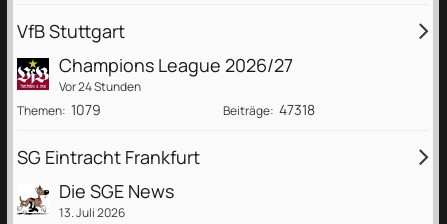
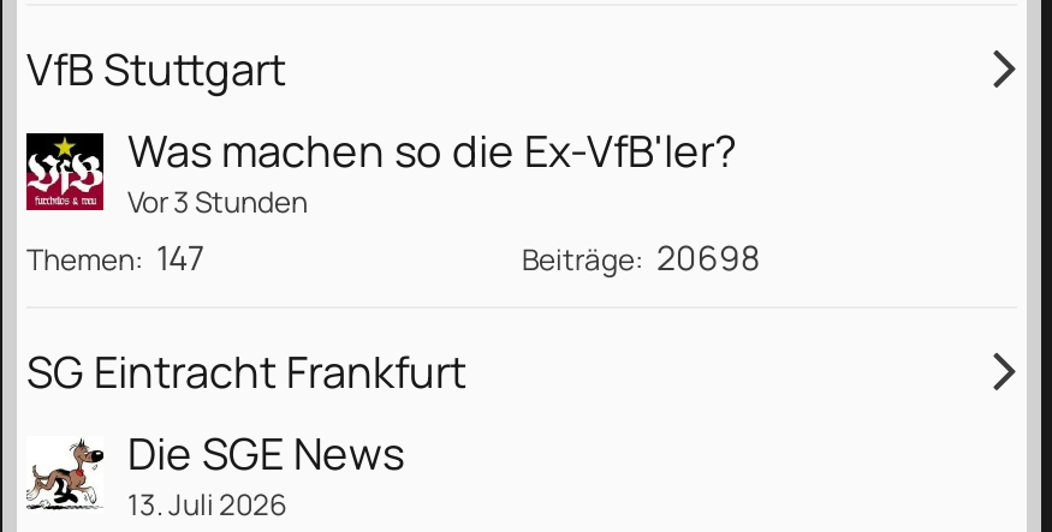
[59,53,293,95] Champions League 2026/27 | Vor 24 Stunden -> [127,121,736,222] Was machen so die Ex-VfB'ler? | Vor 3 Stunden
[17,100,315,119] Themen 1079 | Beiträge 47318 -> [26,234,760,280] Themen 147 | Beiträge 20698

